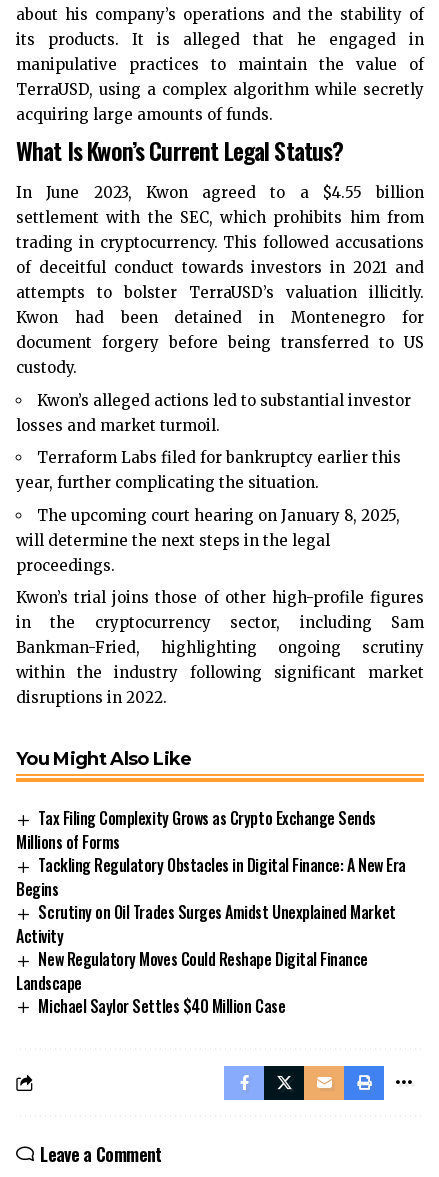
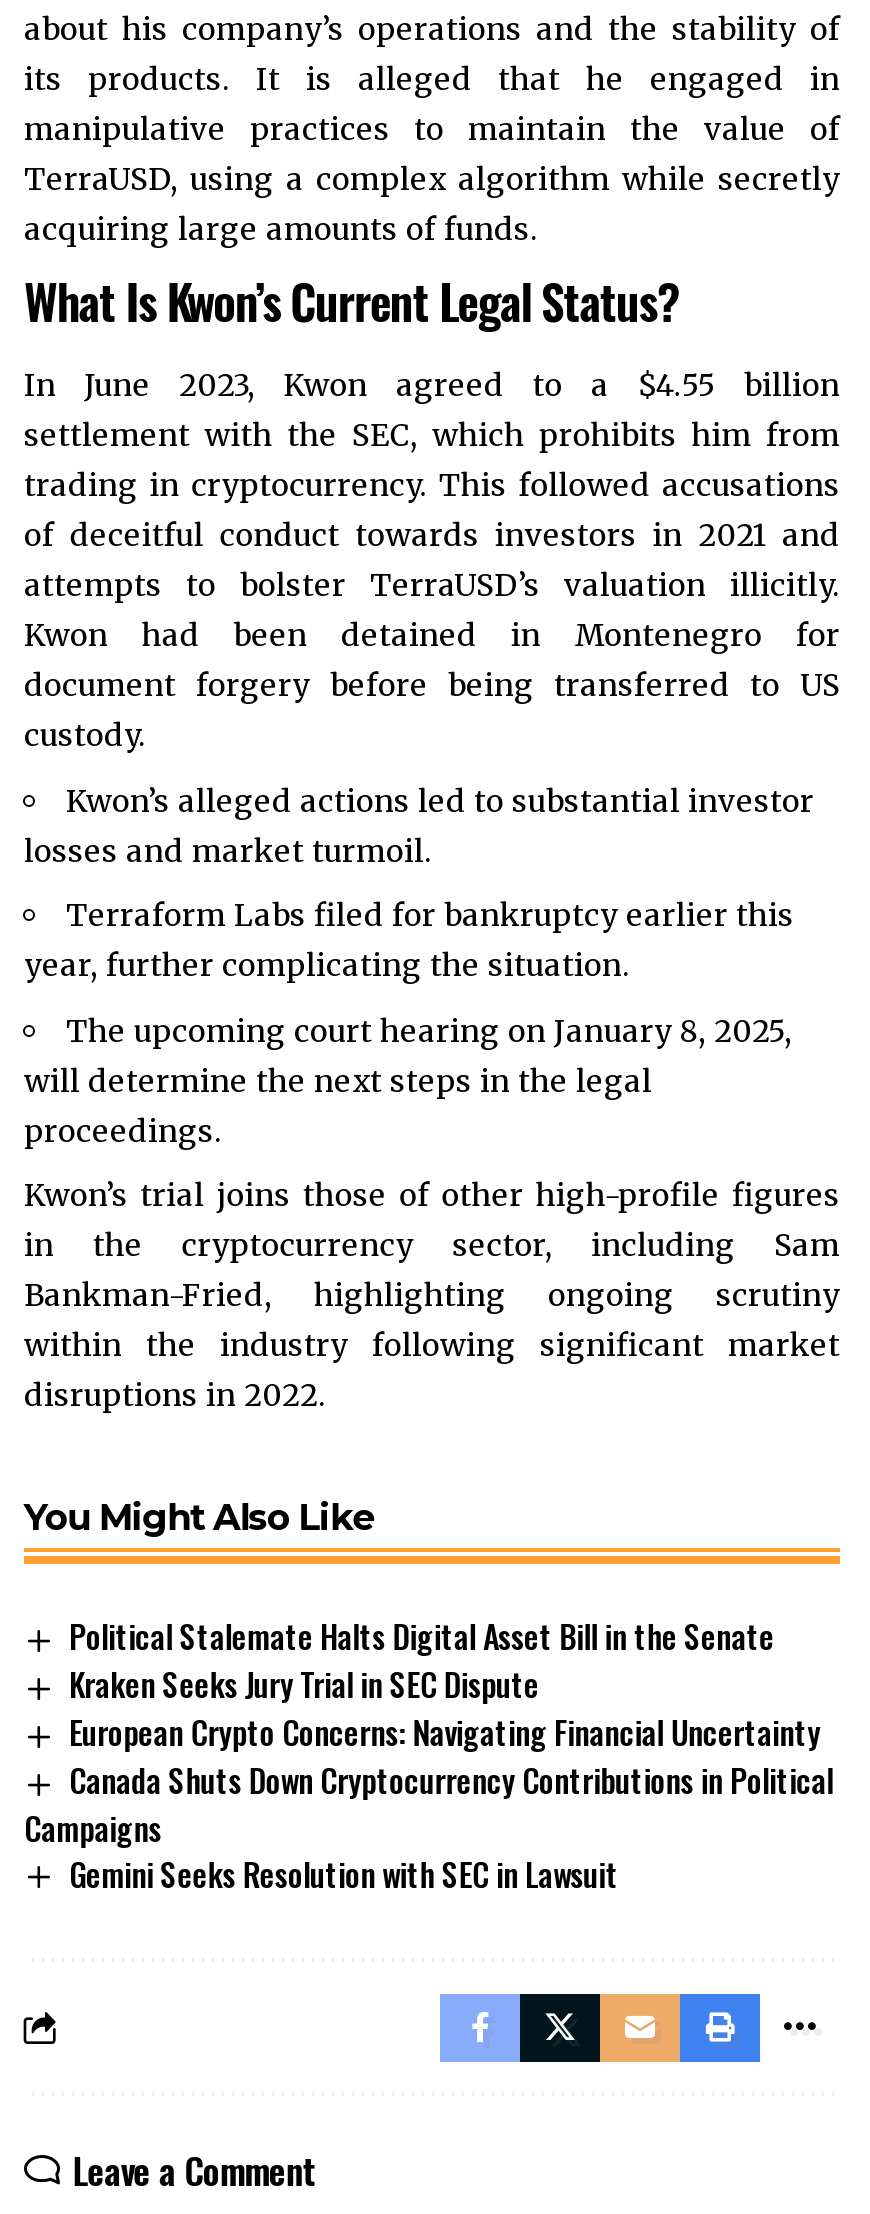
[16,806,406,1018] Tax Filing Complexity Grows as Crypto Exchange Sends | Millions of Forms | Tackling Regulatory Obstacles in Digital Finance: A New Era | Begins | Scrutiny on Oil Trades Surges Amidst Unexplained Market | Activity | New Regulatory Moves Could Reshape Digital Finance | Landscape | Michael Saylor Settles $40 Million Case -> [24,1612,833,1897] Political Stalemate Halts Digital Asset Bill in the Senate | Kraken Seeks Jury Trial in SEC Dispute | European Crypto Concerns: Navigating Financial Uncertainty | Canada Shuts Down Cryptocurrency Contributions in Political | Campaigns | Gemini Seeks Resolution with SEC in Lawsuit

